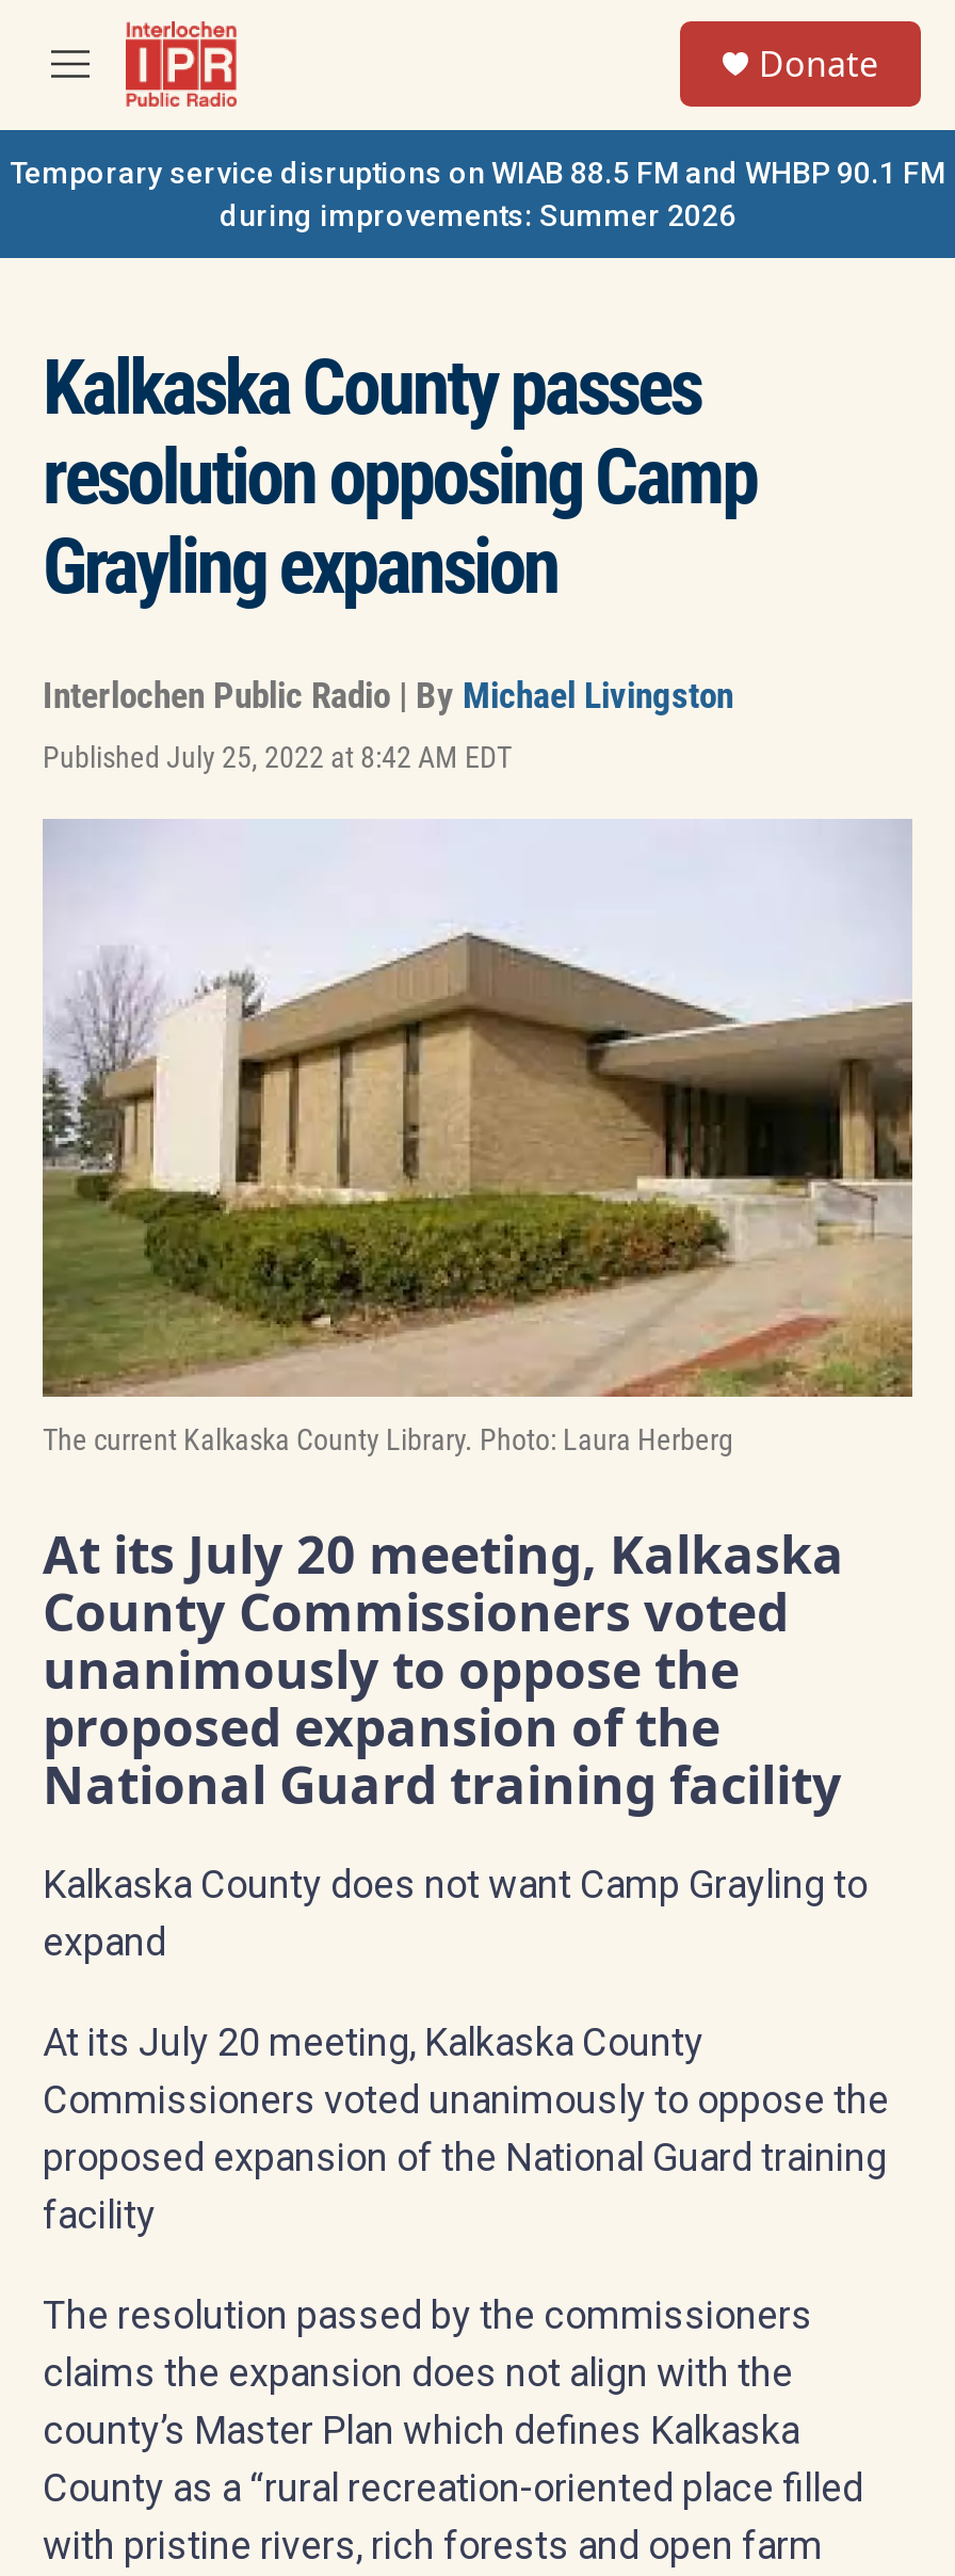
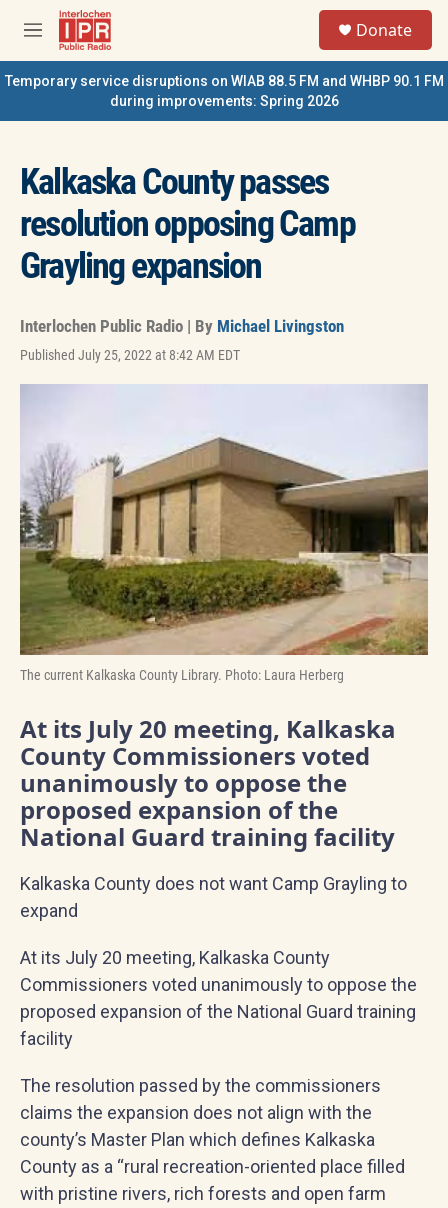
[220,198,735,232] during improvements: Summer 2026 -> [109,93,338,109] during improvements: Spring 2026

